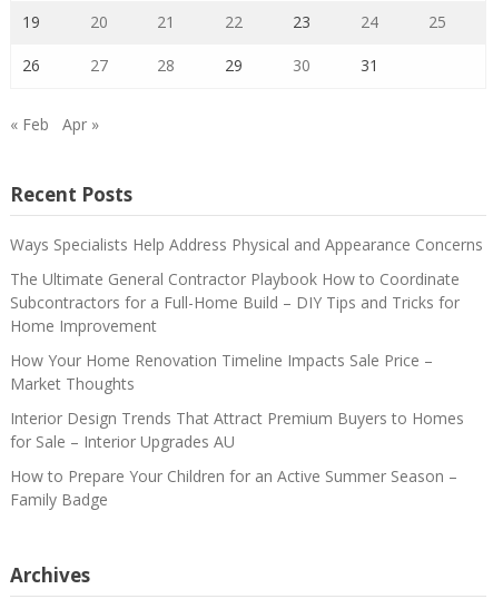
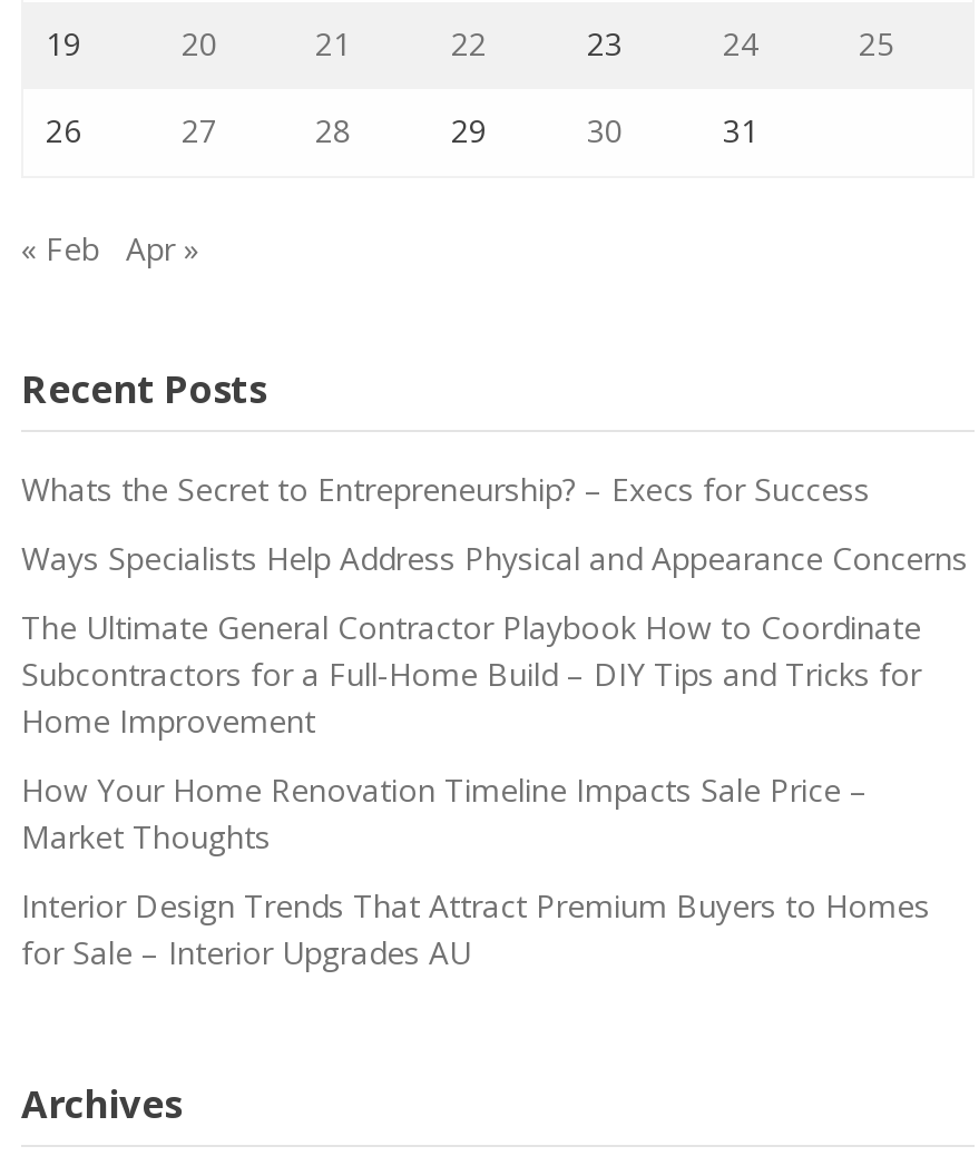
none -> [21,468,870,510] Whats the Secret to Entrepreneurship? – Execs for Success
moved [10,234,483,452] -> [21,537,968,973]: Ways Specialists Help Address Physical and Appearance Concerns | The Ultimate General Contractor Playbook How to Coordinate | Subcontractors for a Full-Home Build – DIY Tips and Tricks for | Home Improvement | How Your Home Renovation Timeline Impacts Sale Price – | Market Thoughts | Interior Design Trends That Attract Premium Buyers to Homes | for Sale – Interior Upgrades AU
[10,465,457,510] How to Prepare Your Children for an Active Summer Season – | Family Badge -> none

